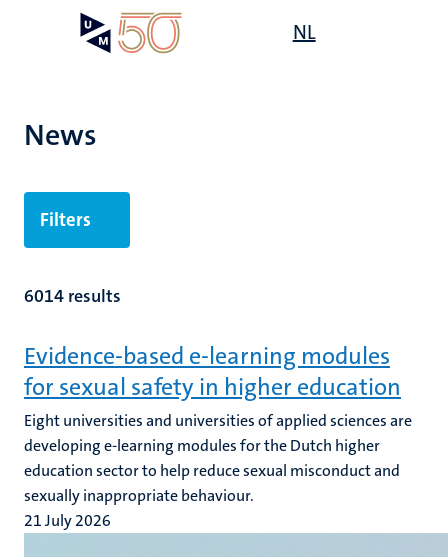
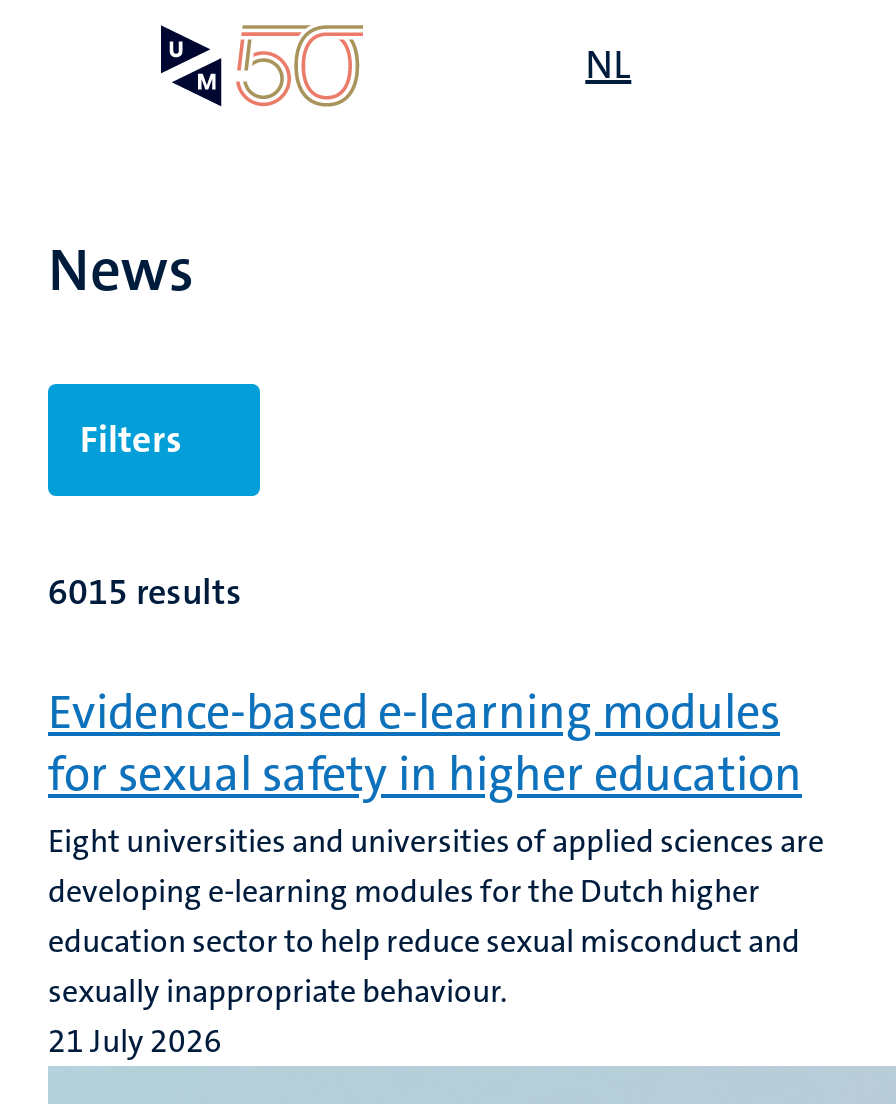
[24,284,121,308] 6014 results -> [48,568,242,616] 6015 results

